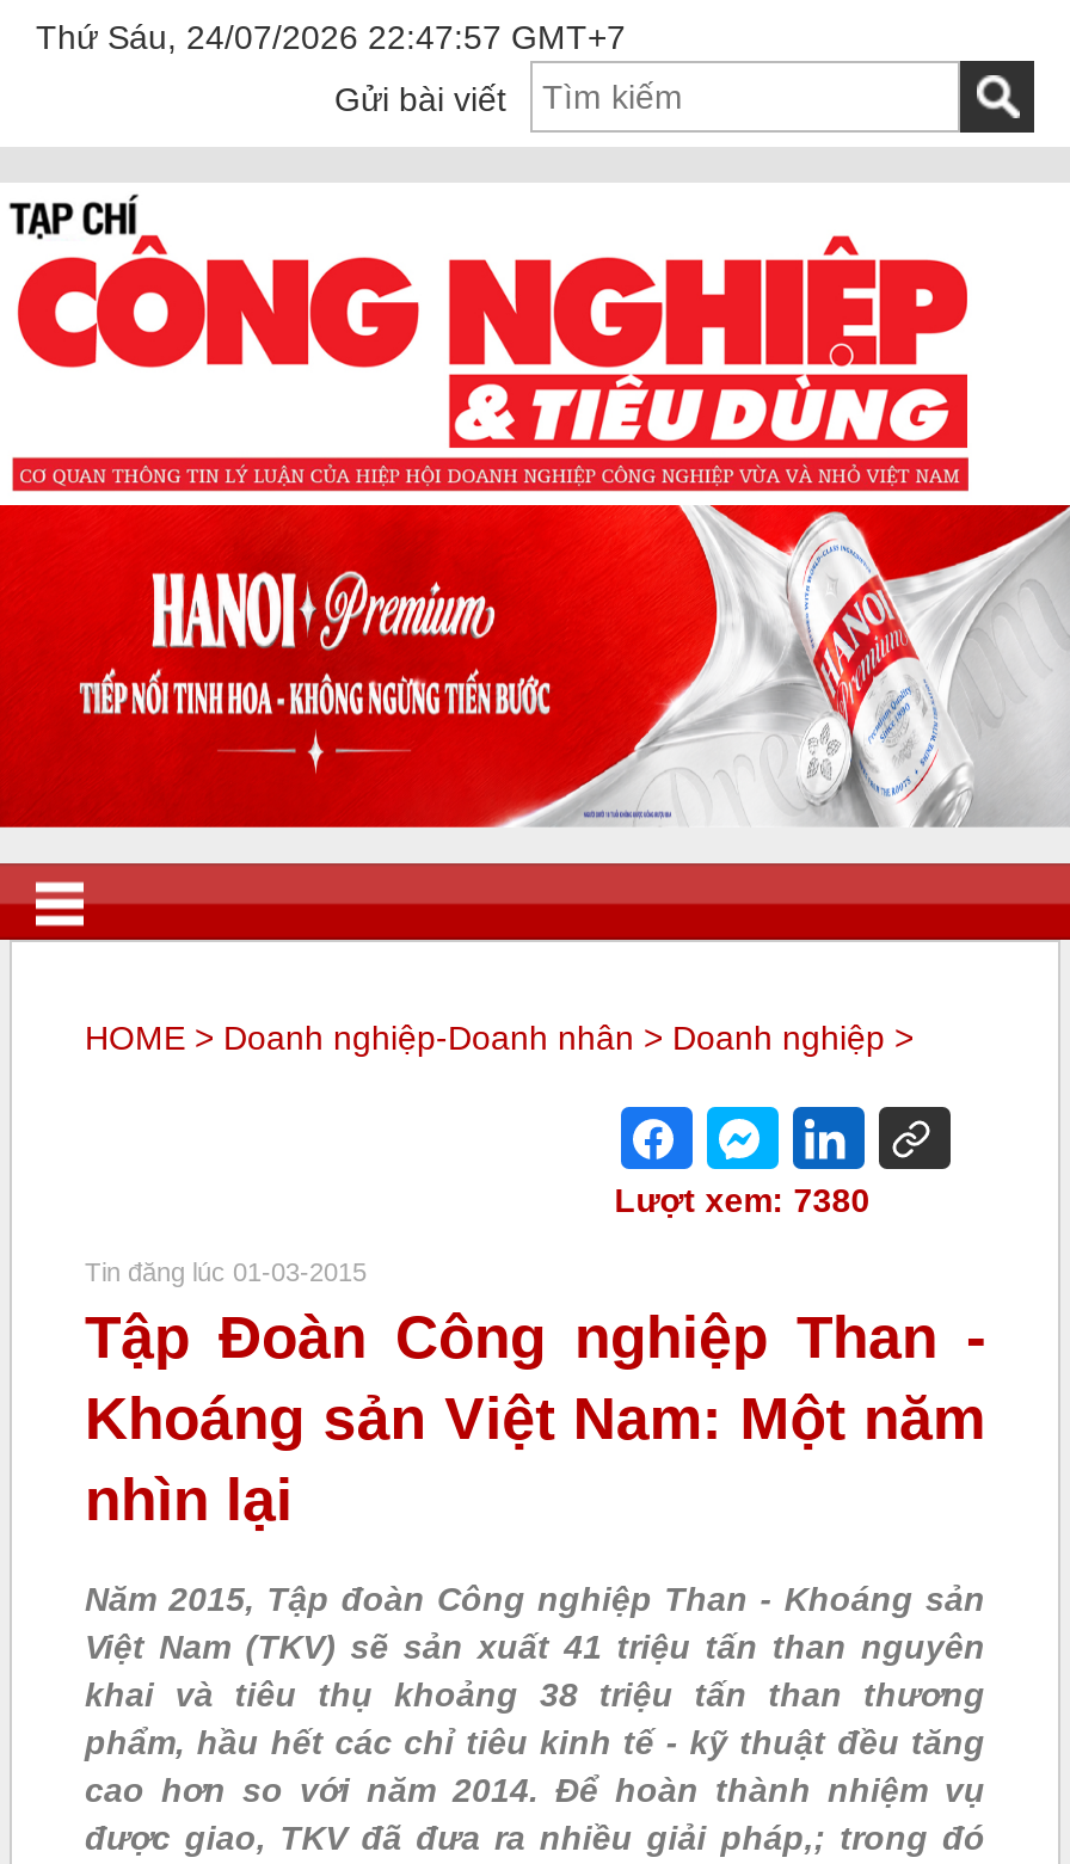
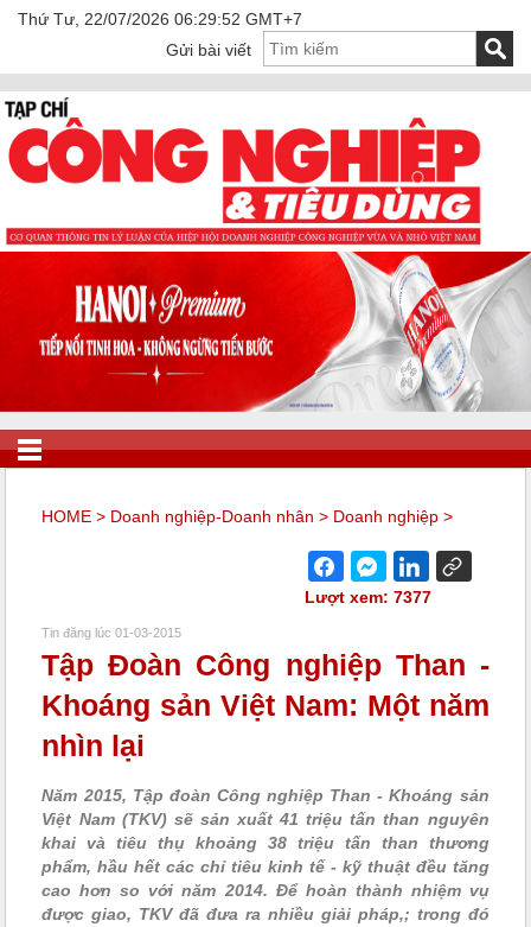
[36,18,626,56] Thứ Sáu, 24/07/2026 22:47:57 GMT+7 -> [18,9,302,28] Thứ Tư, 22/07/2026 06:29:52 GMT+7
[614,1181,870,1219] Lượt xem: 7380 -> [305,588,432,607] Lượt xem: 7377

